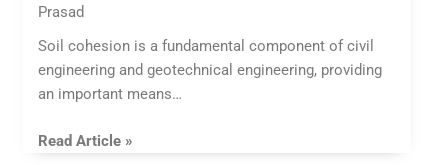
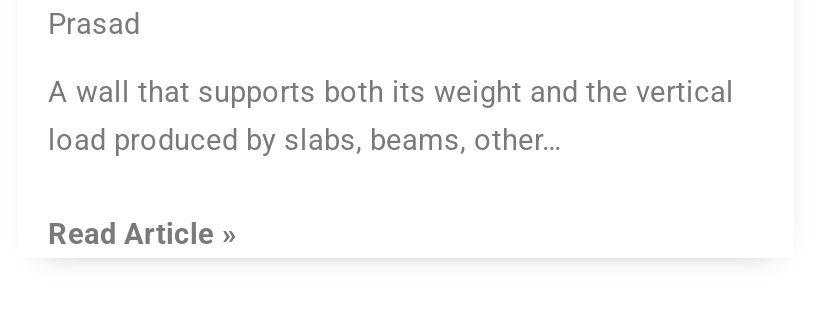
[38,37,382,103] Soil cohesion is a fundamental component of civil | engineering and geotechnical engineering, providing | an important means… -> [48,74,734,158] A wall that supports both its weight and the vertical | load produced by slabs, beams, other…

